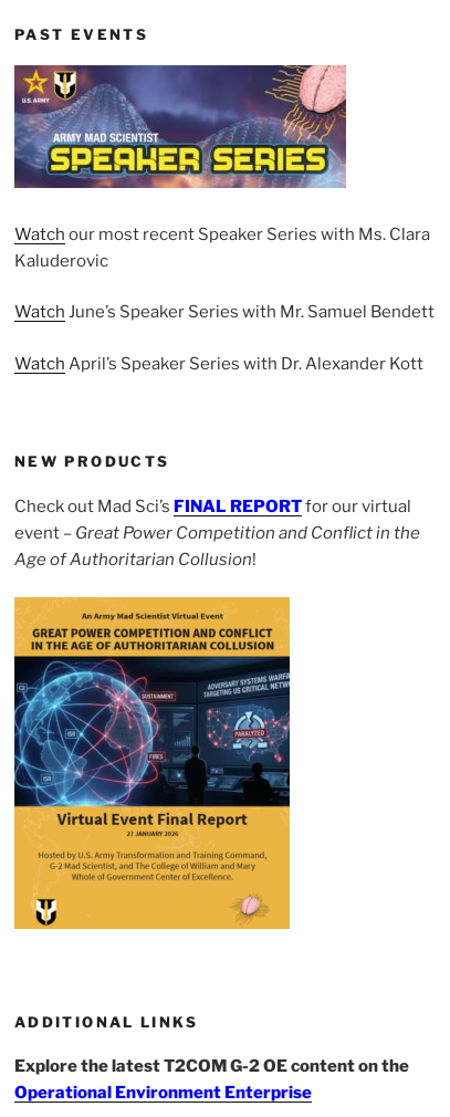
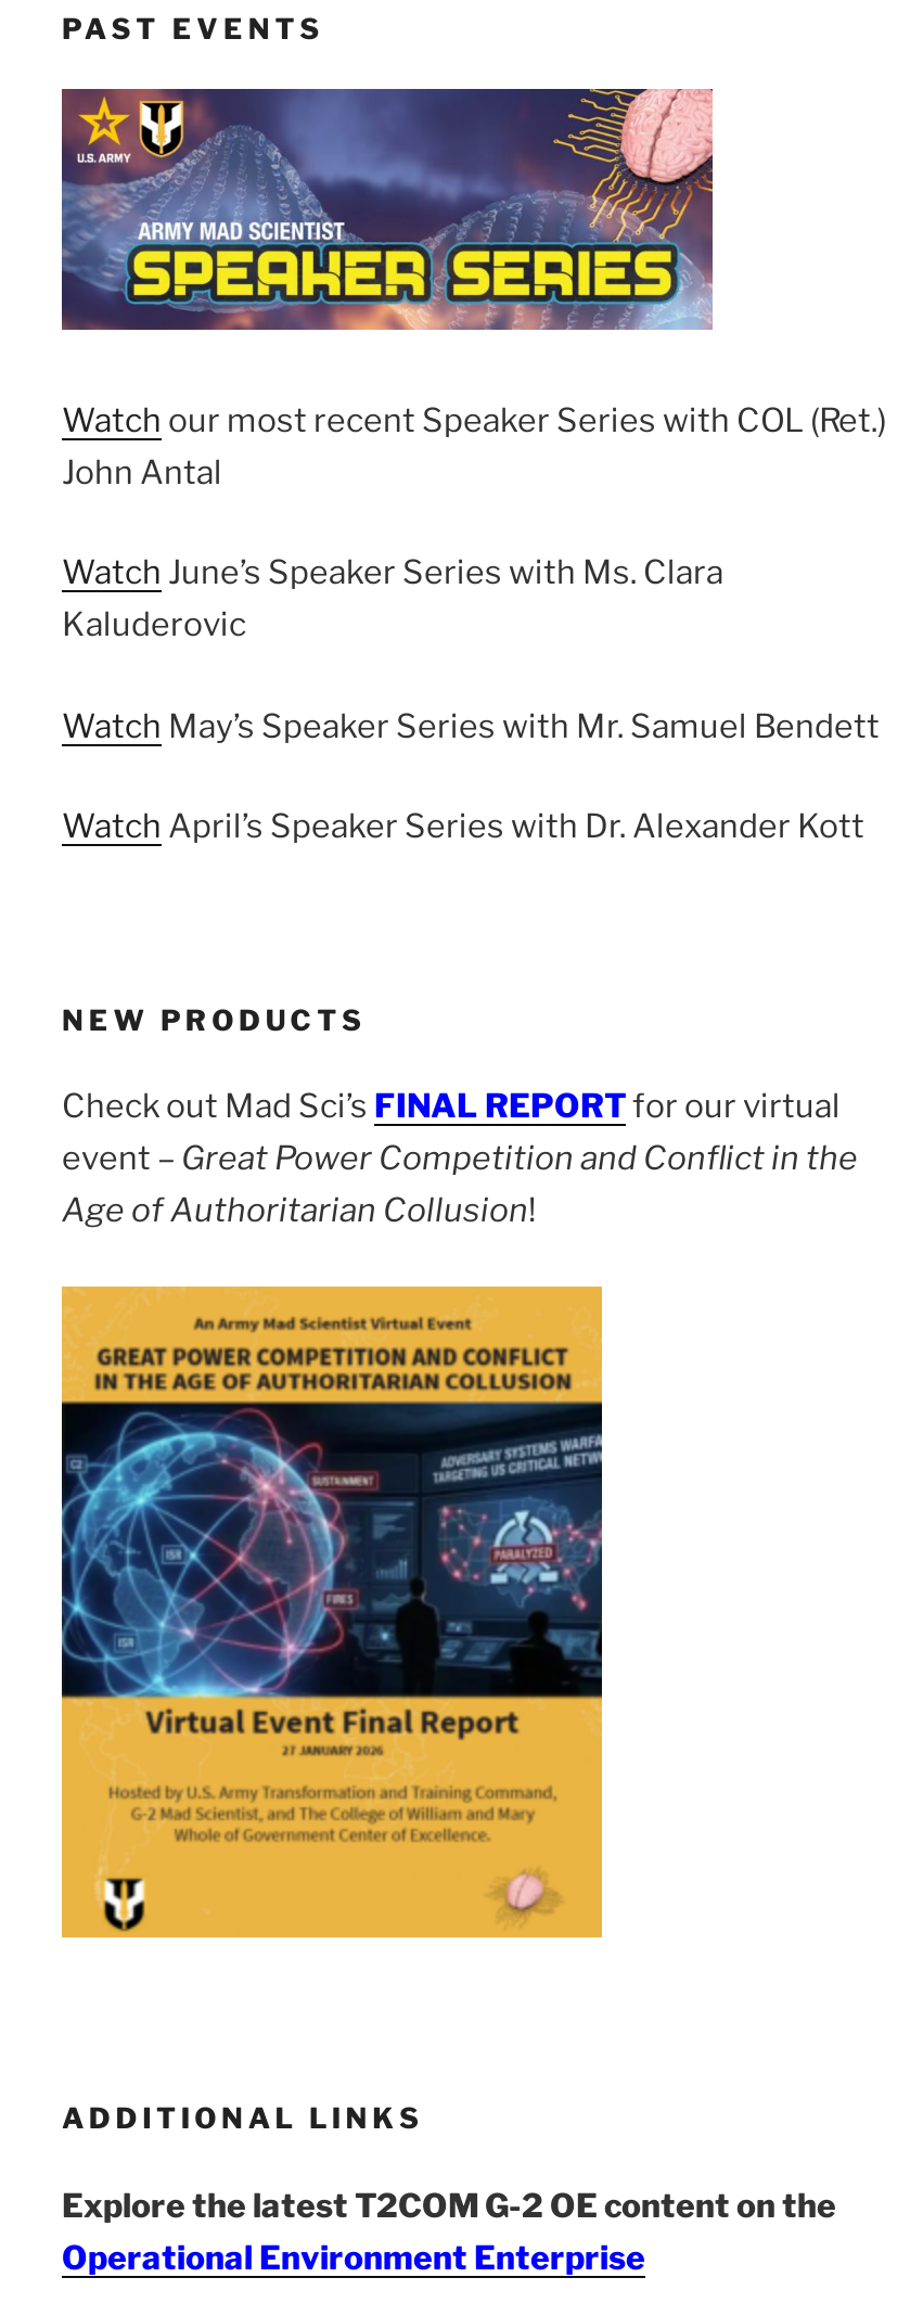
[14,224,430,244] Watch our most recent Speaker Series with Ms. Clara -> [62,402,886,594] Watch our most recent Speaker Series with COL (Ret.) | John Antal | Watch June’s Speaker Series with Ms. Clara
[14,302,435,322] Watch June’s Speaker Series with Mr. Samuel Bendett -> [62,707,880,747] Watch May’s Speaker Series with Mr. Samuel Bendett

